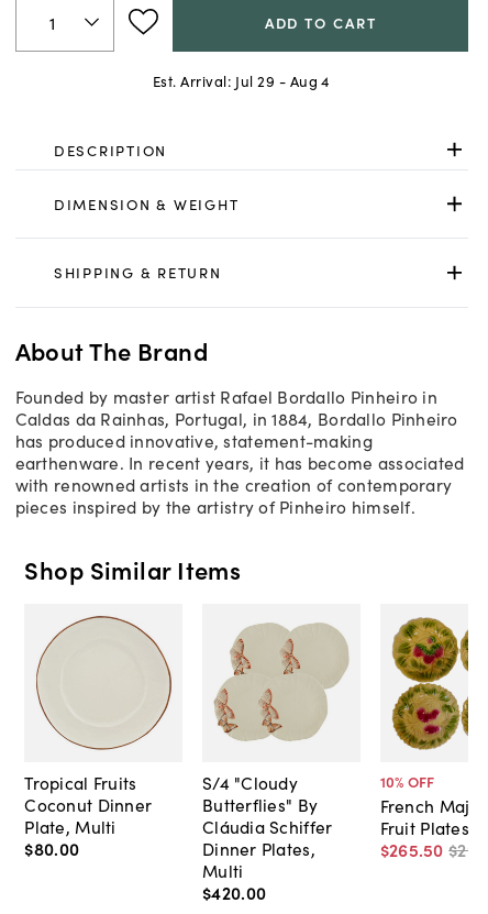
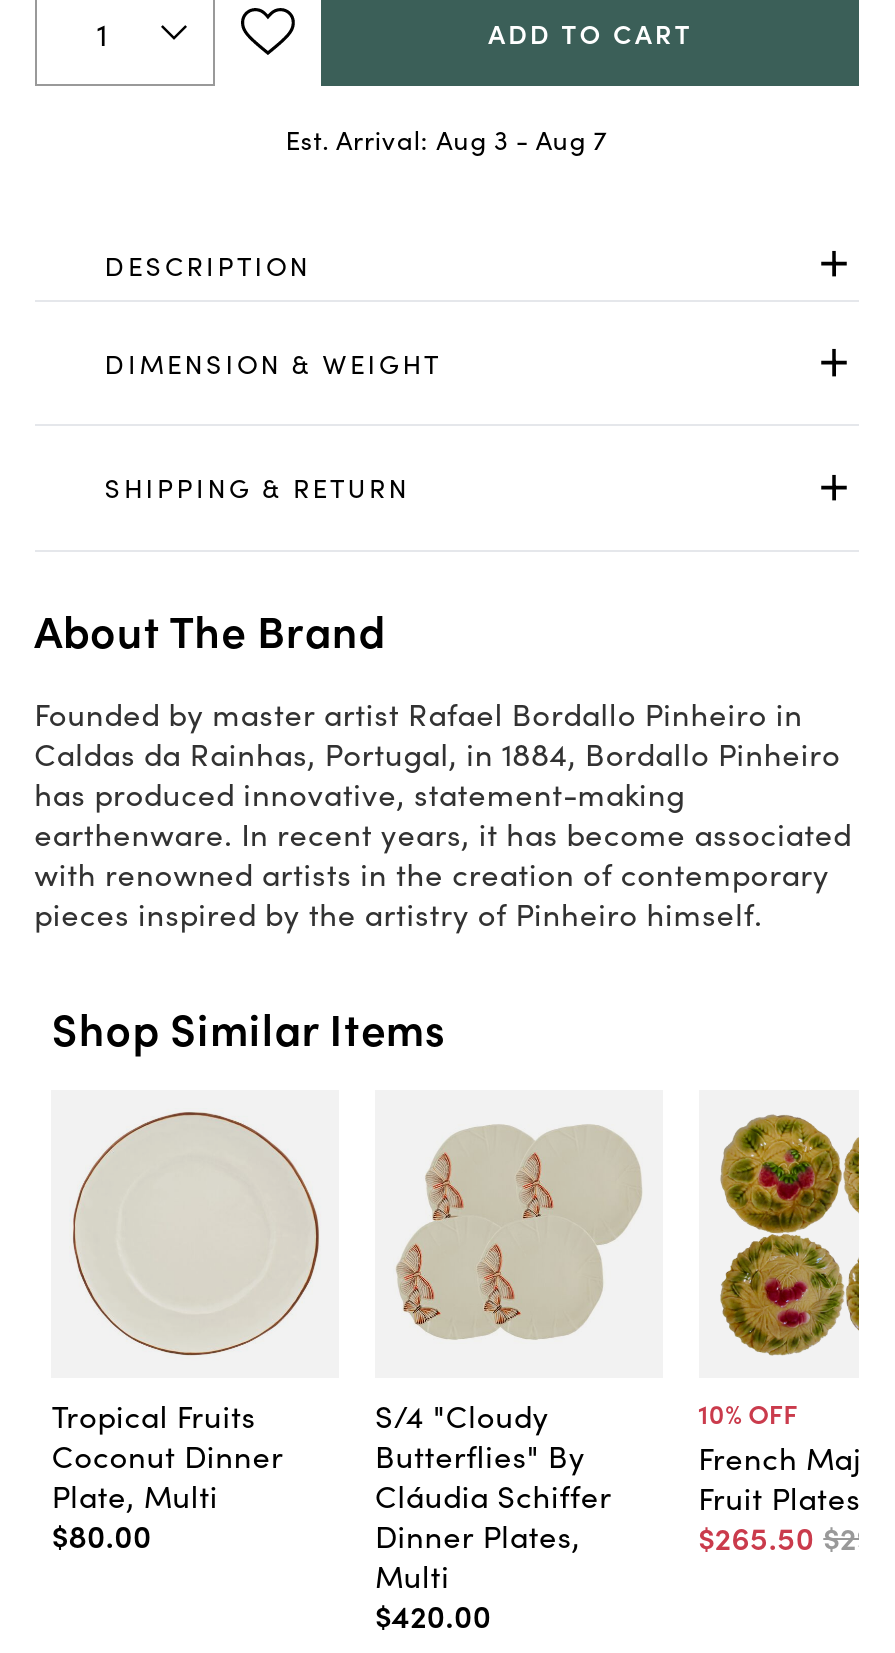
[153,71,331,92] Est. Arrival: Jul 29 - Aug 4 -> [285,120,608,158] Est. Arrival: Aug 3 - Aug 7

